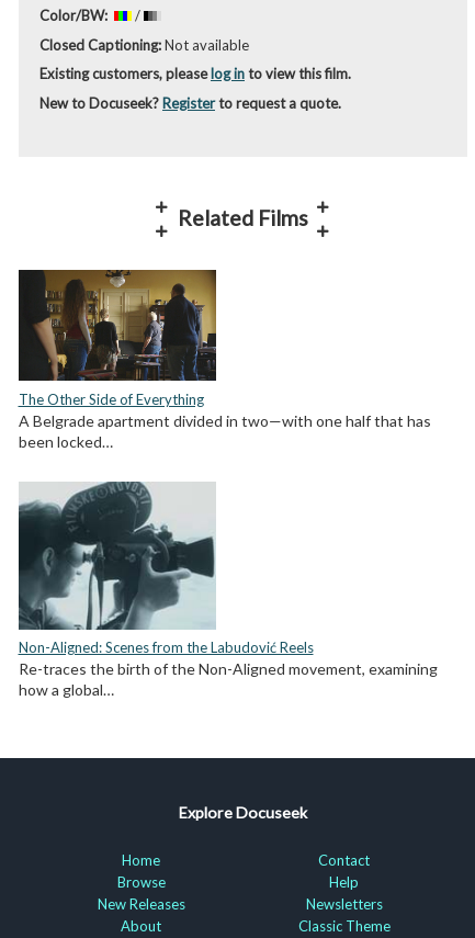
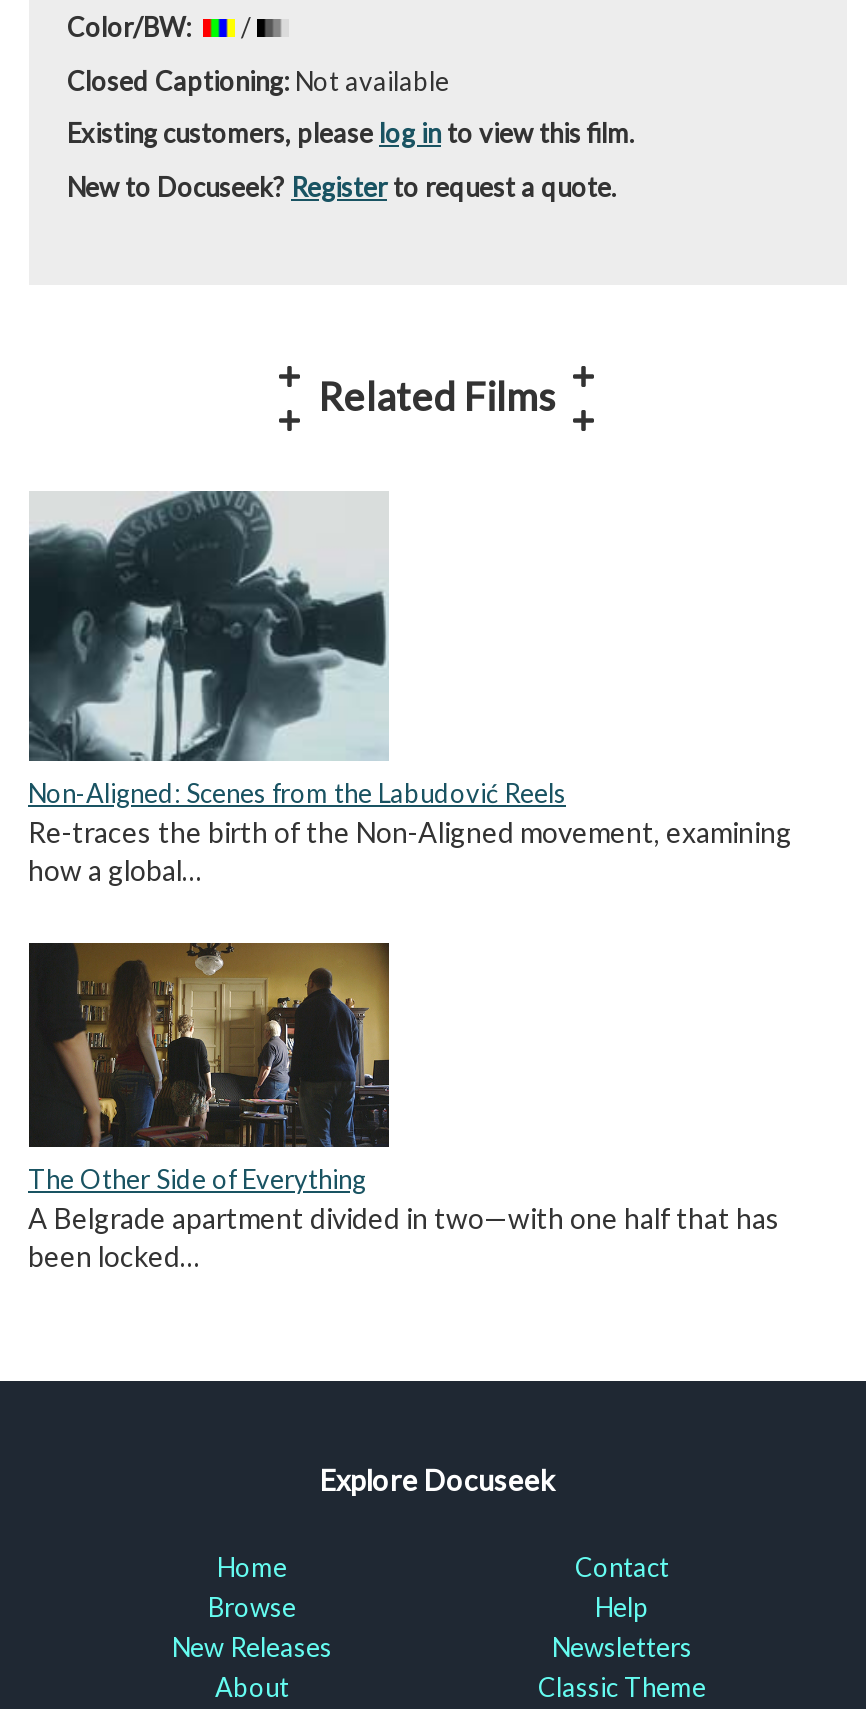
moved [18,269,431,450] -> [28,941,780,1273]: [image] | The Other Side of Everything | A Belgrade apartment divided in two—with one half that has | been locked…
moved [18,481,437,699] -> [27,491,792,888]: [image] | Non-Aligned: Scenes from the Labudović Reels | Re-traces the birth of the Non-Aligned movement, examining | how a global…

